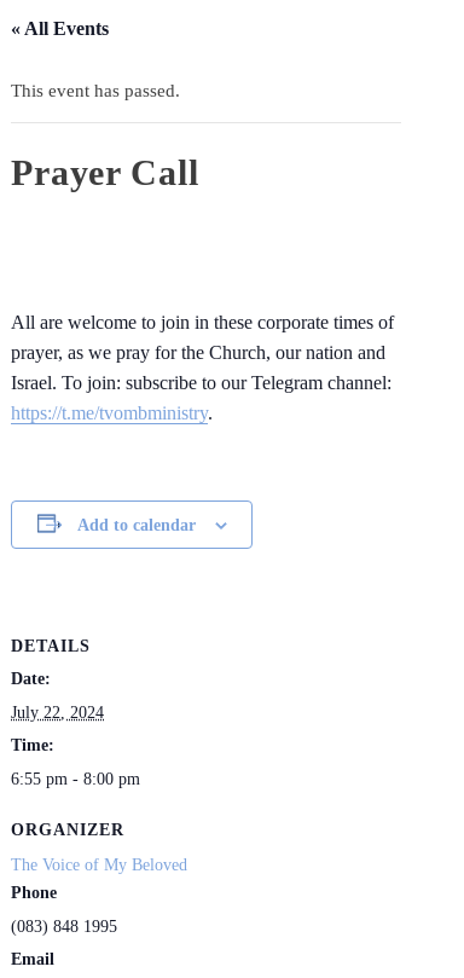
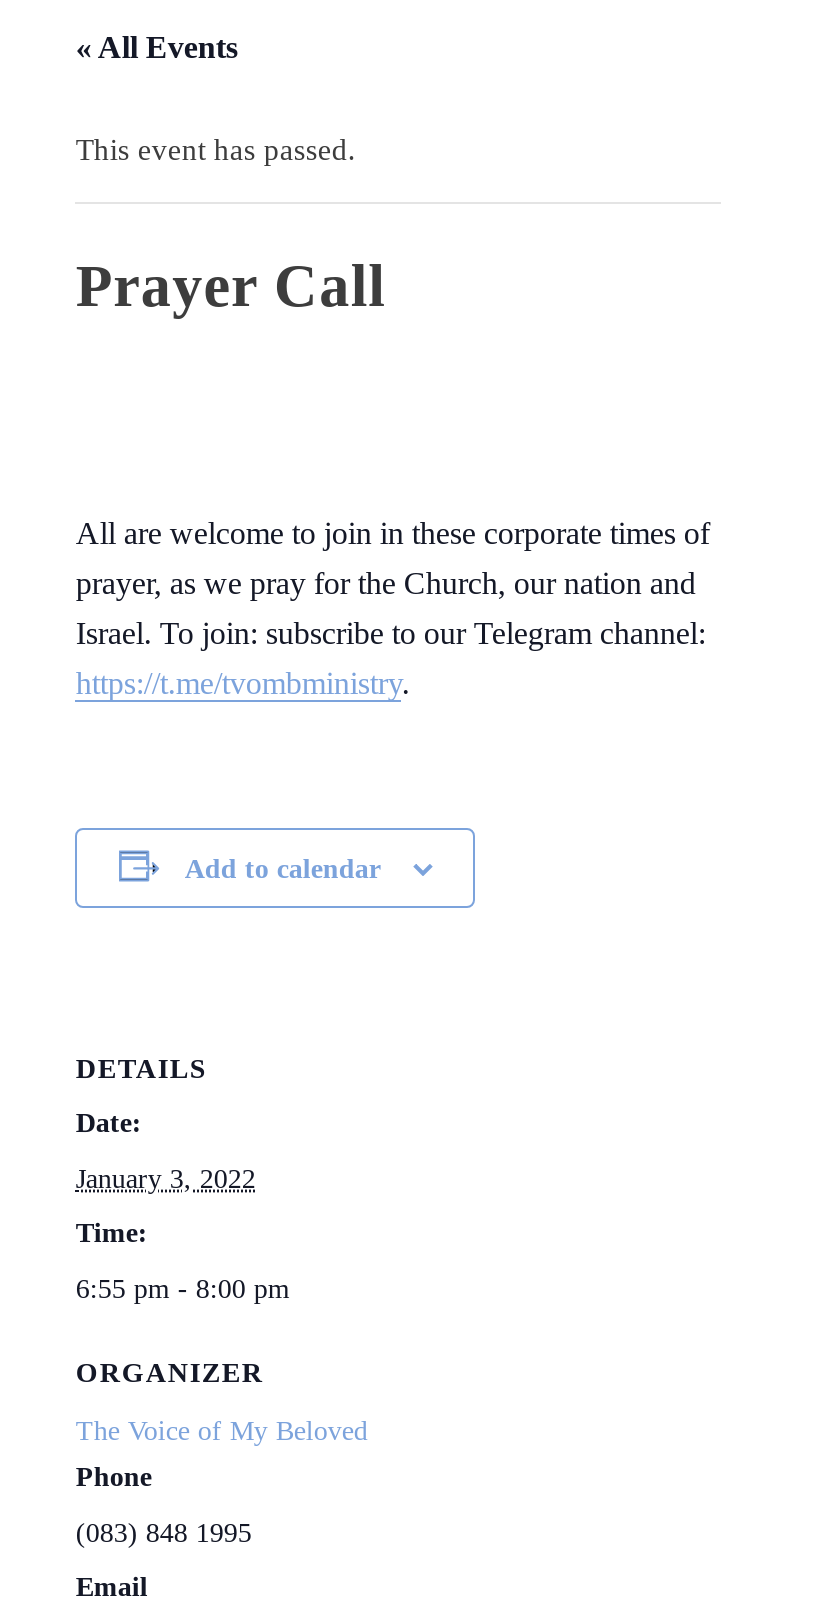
[11,704,104,722] July 22, 2024 -> [76,1165,256,1195] January 3, 2022

